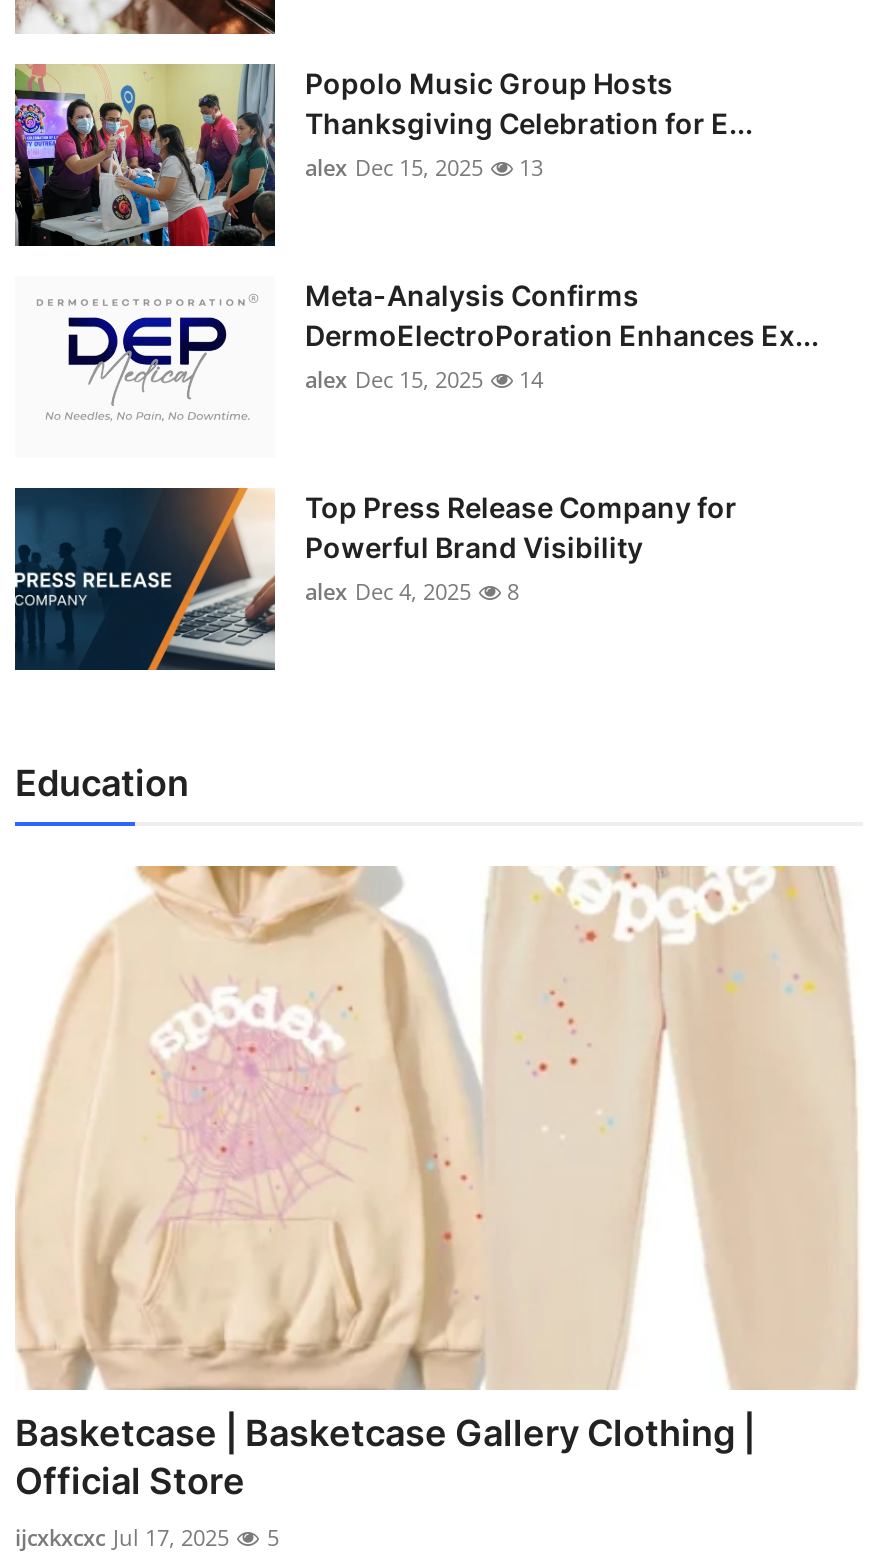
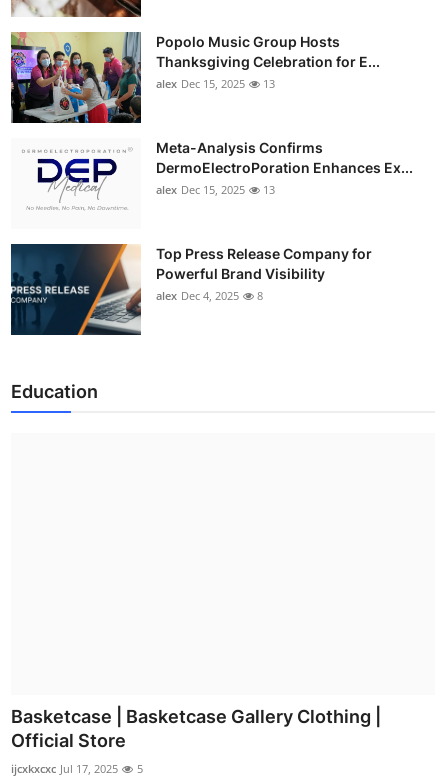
[305,364,543,394] alex Dec 15, 2025 14 -> [156,182,275,197] alex Dec 15, 2025 13
[15,864,859,1392] [image] -> none

